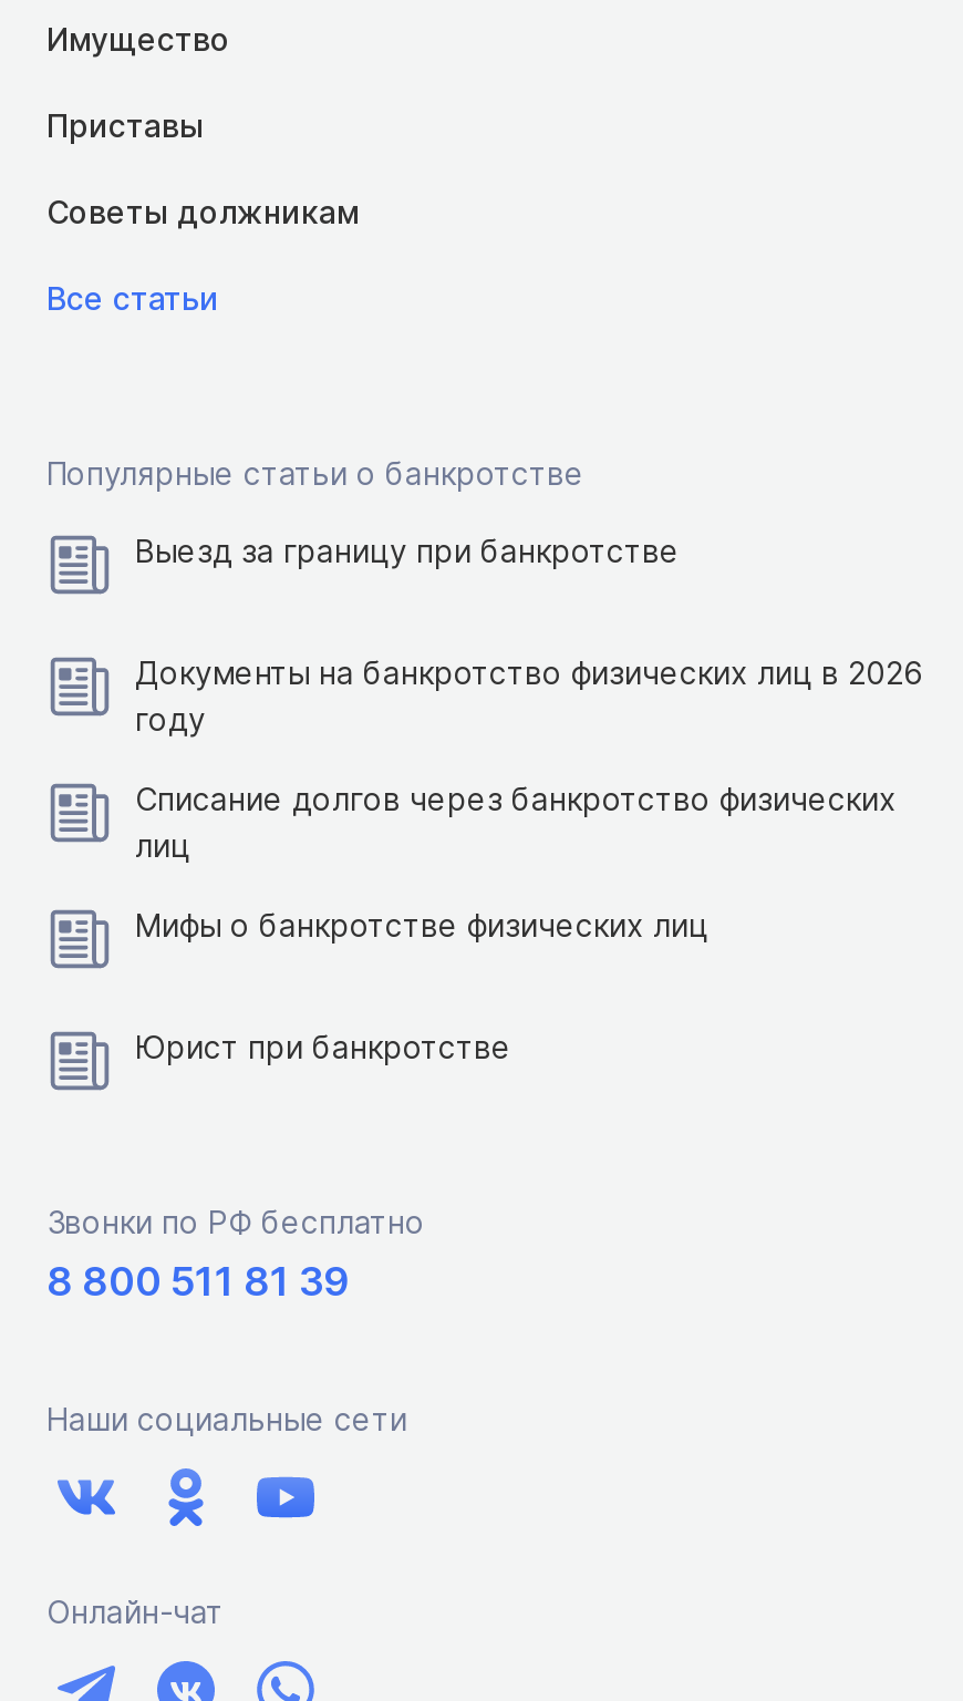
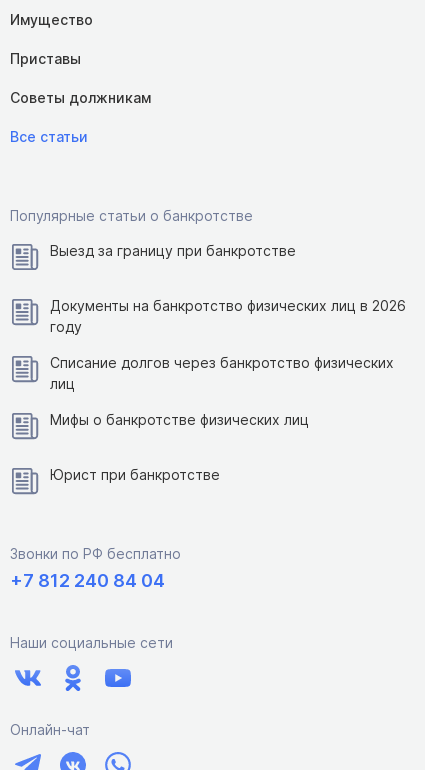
[46,1257,350,1304] 8 800 511 81 39 -> [10,570,165,591] +7 812 240 84 04

